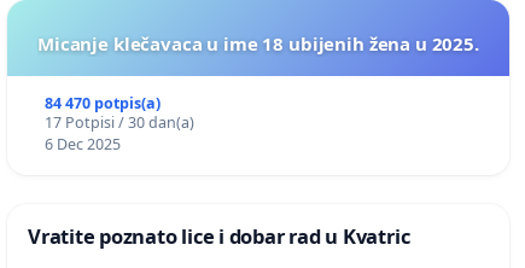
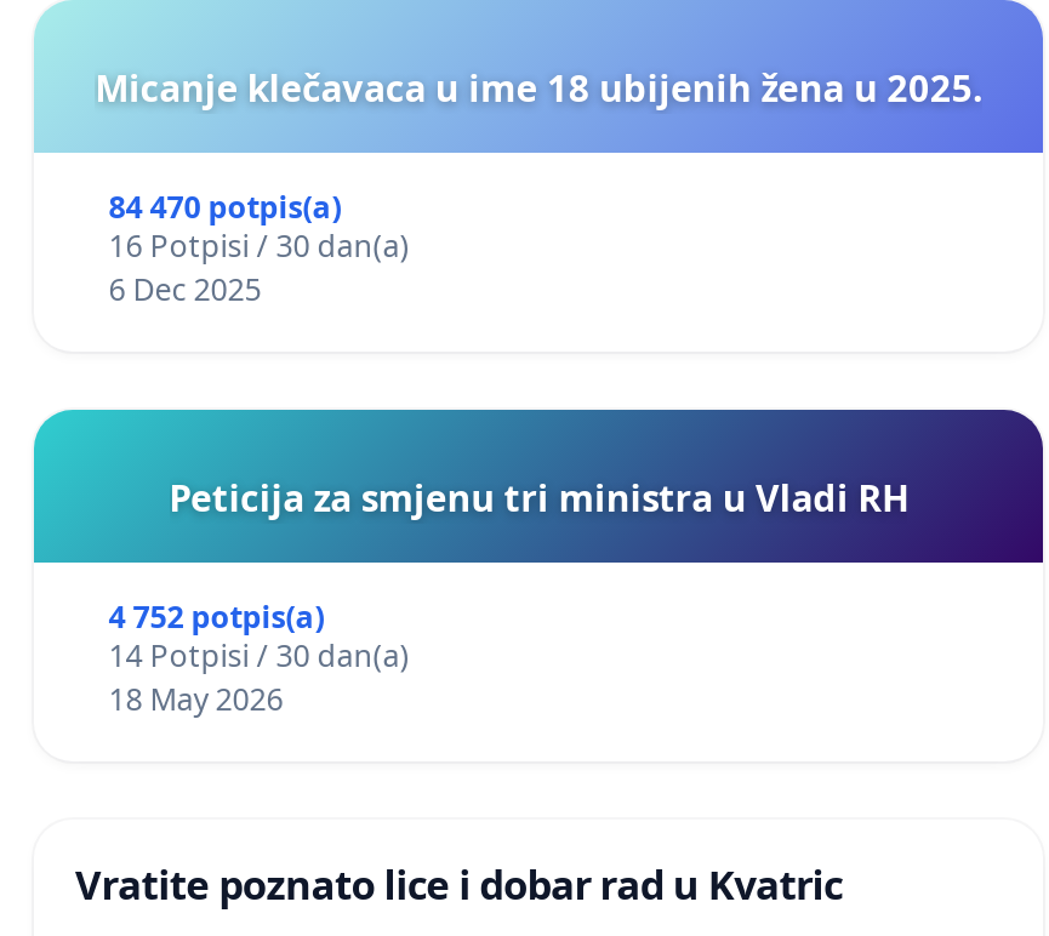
[44,112,194,133] 17 Potpisi / 30 dan(a) -> [109,226,409,267] 16 Potpisi / 30 dan(a)
none -> [109,473,908,720] Peticija za smjenu tri ministra u Vladi RH | 4 752 potpis(a) | 14 Potpisi / 30 dan(a) | 18 May 2026

